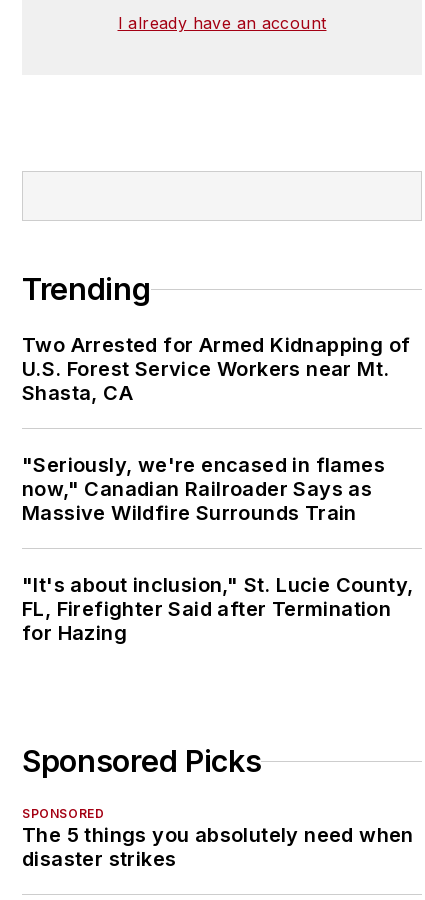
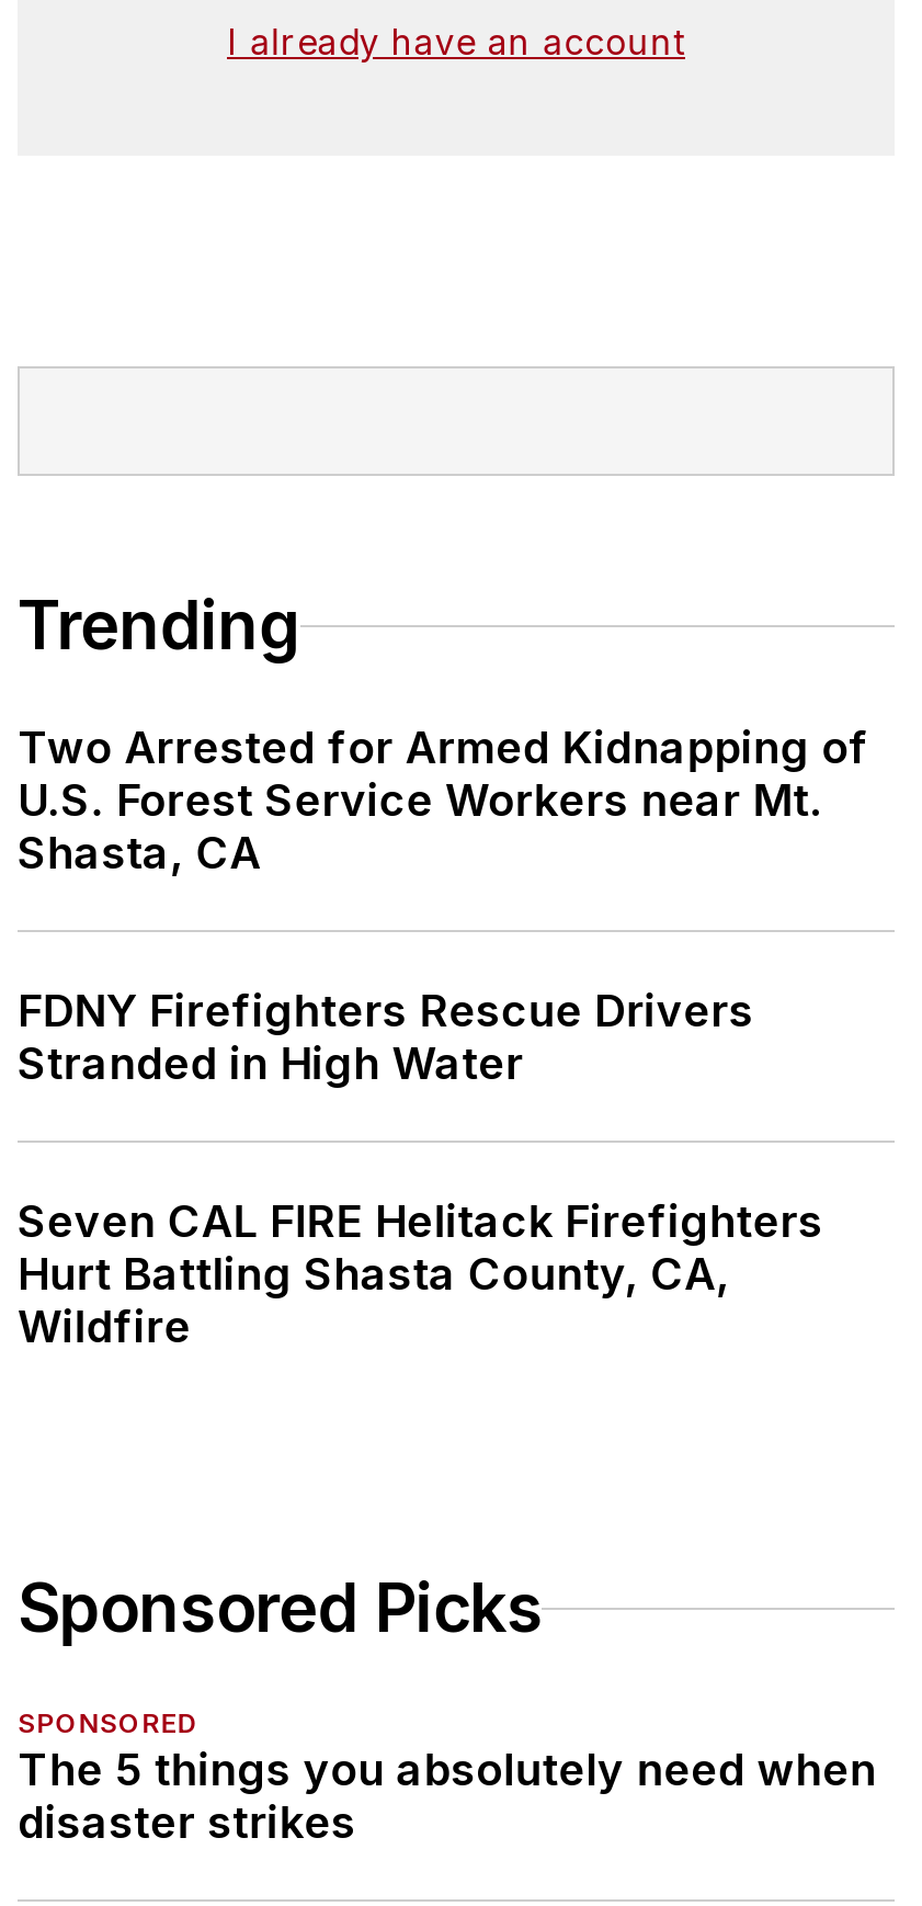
[22,453,385,525] "Seriously, we're encased in flames | now," Canadian Railroader Says as | Massive Wildfire Surrounds Train -> [18,985,754,1091] FDNY Firefighters Rescue Drivers | Stranded in High Water
[22,573,413,645] "It's about inclusion," St. Lucie County, | FL, Firefighter Said after Termination | for Hazing -> [18,1196,823,1354] Seven CAL FIRE Helitack Firefighters | Hurt Battling Shasta County, CA, | Wildfire

